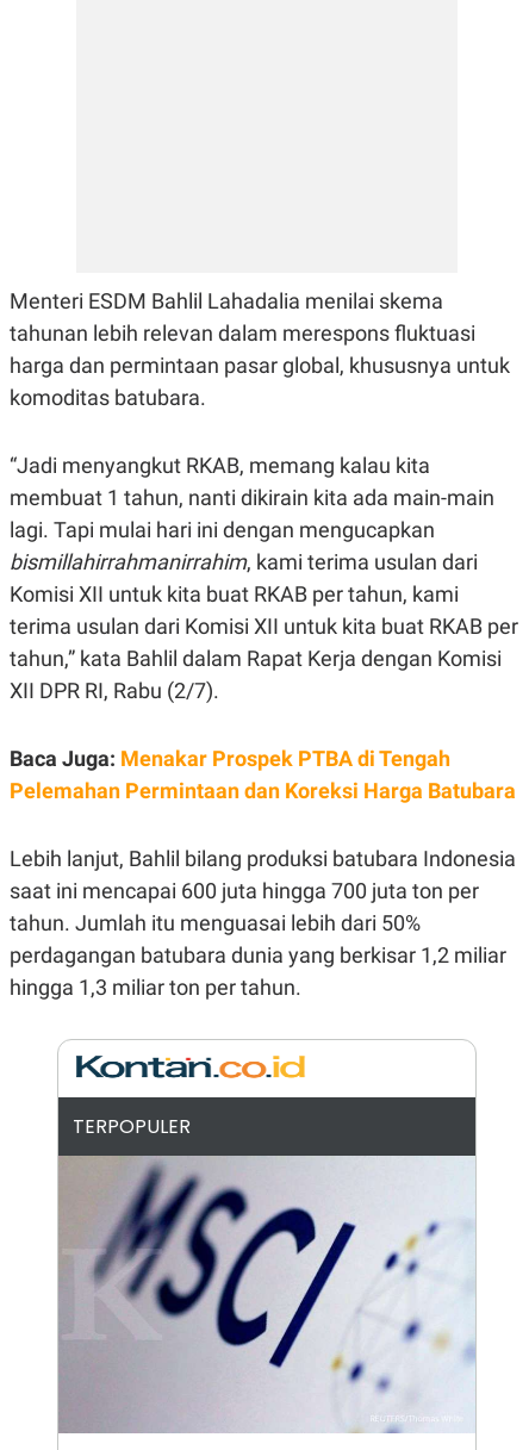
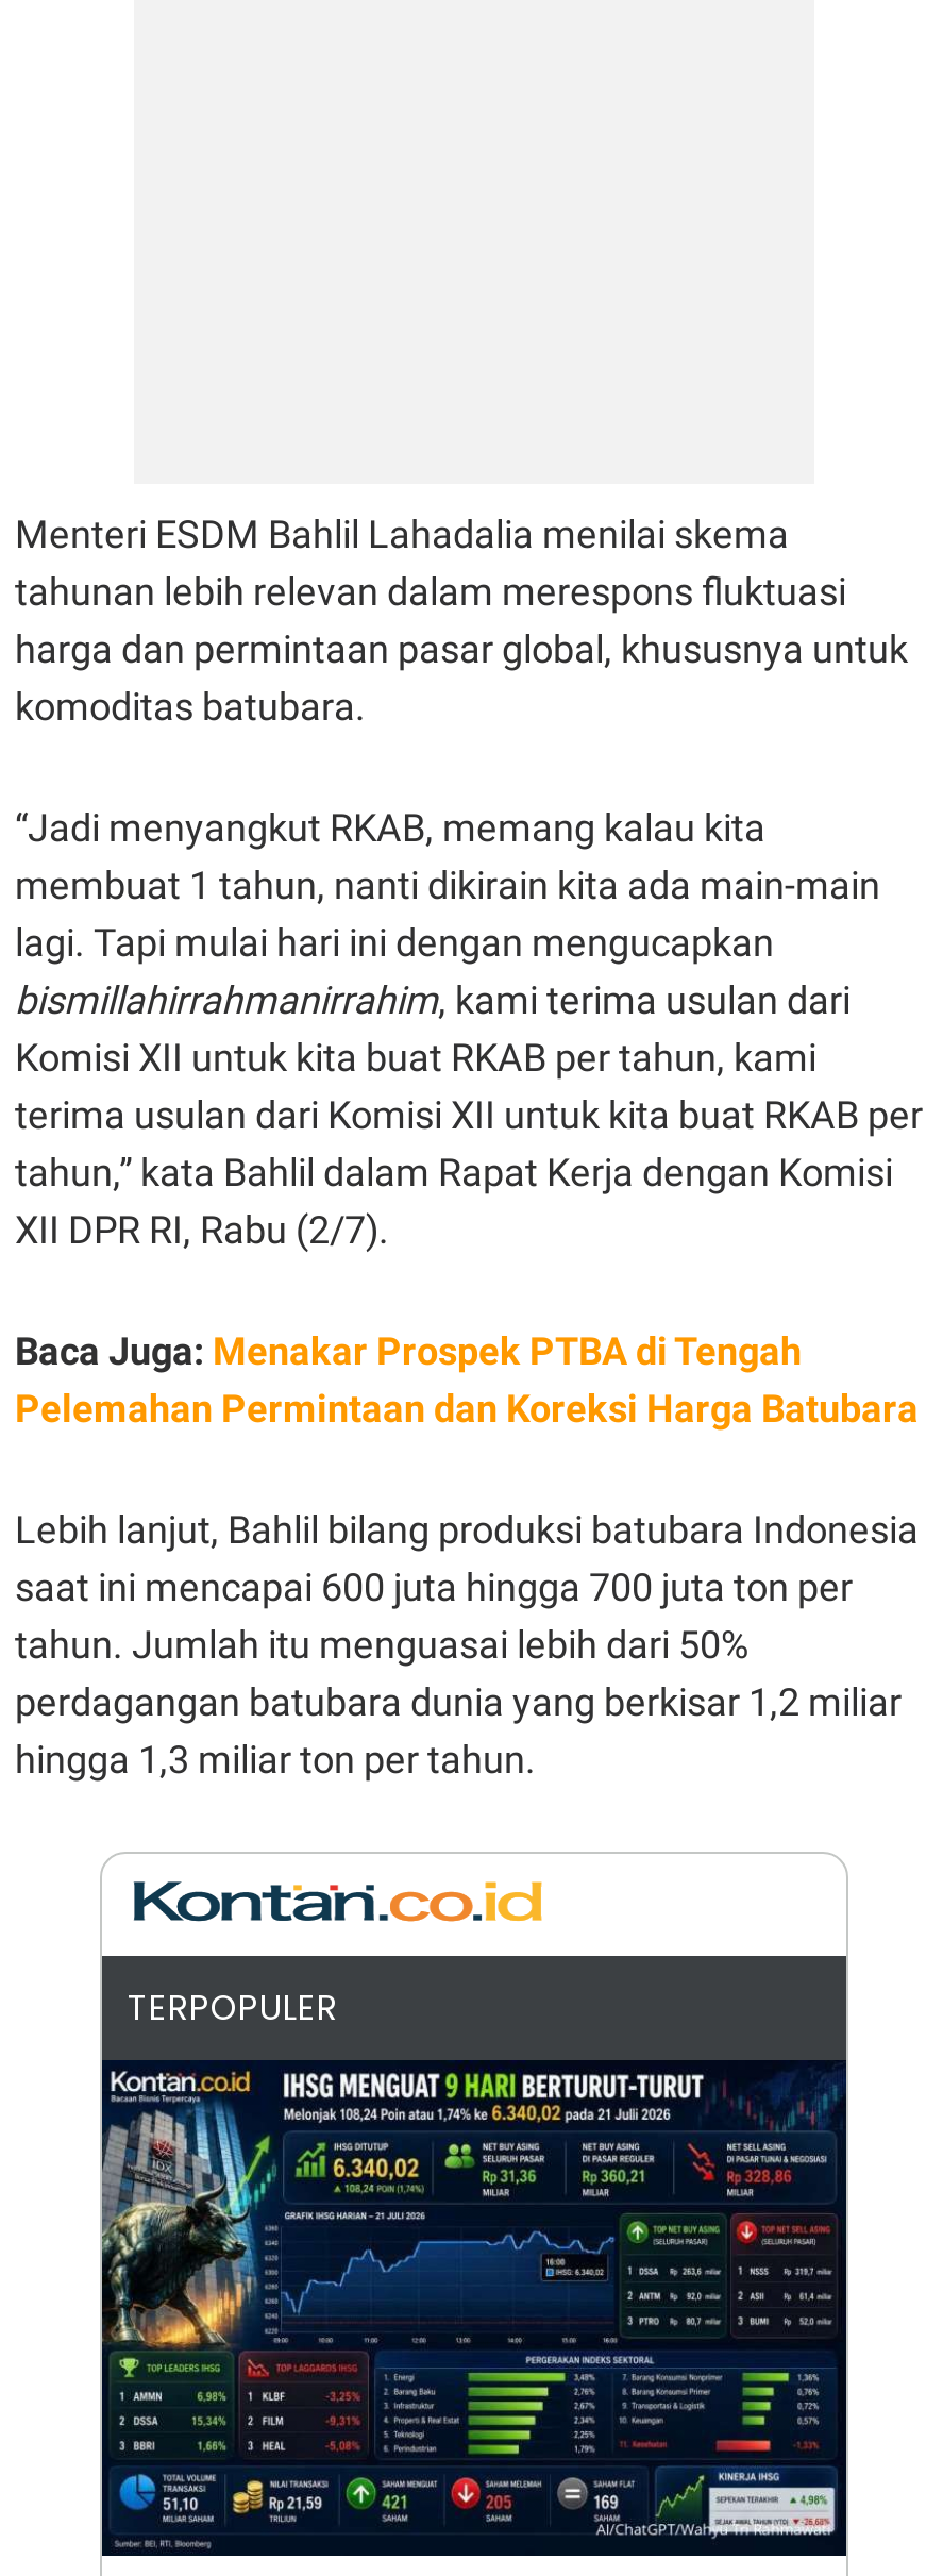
[57,1155,475,1433] [image] -> [102,2060,848,2558] [image]

